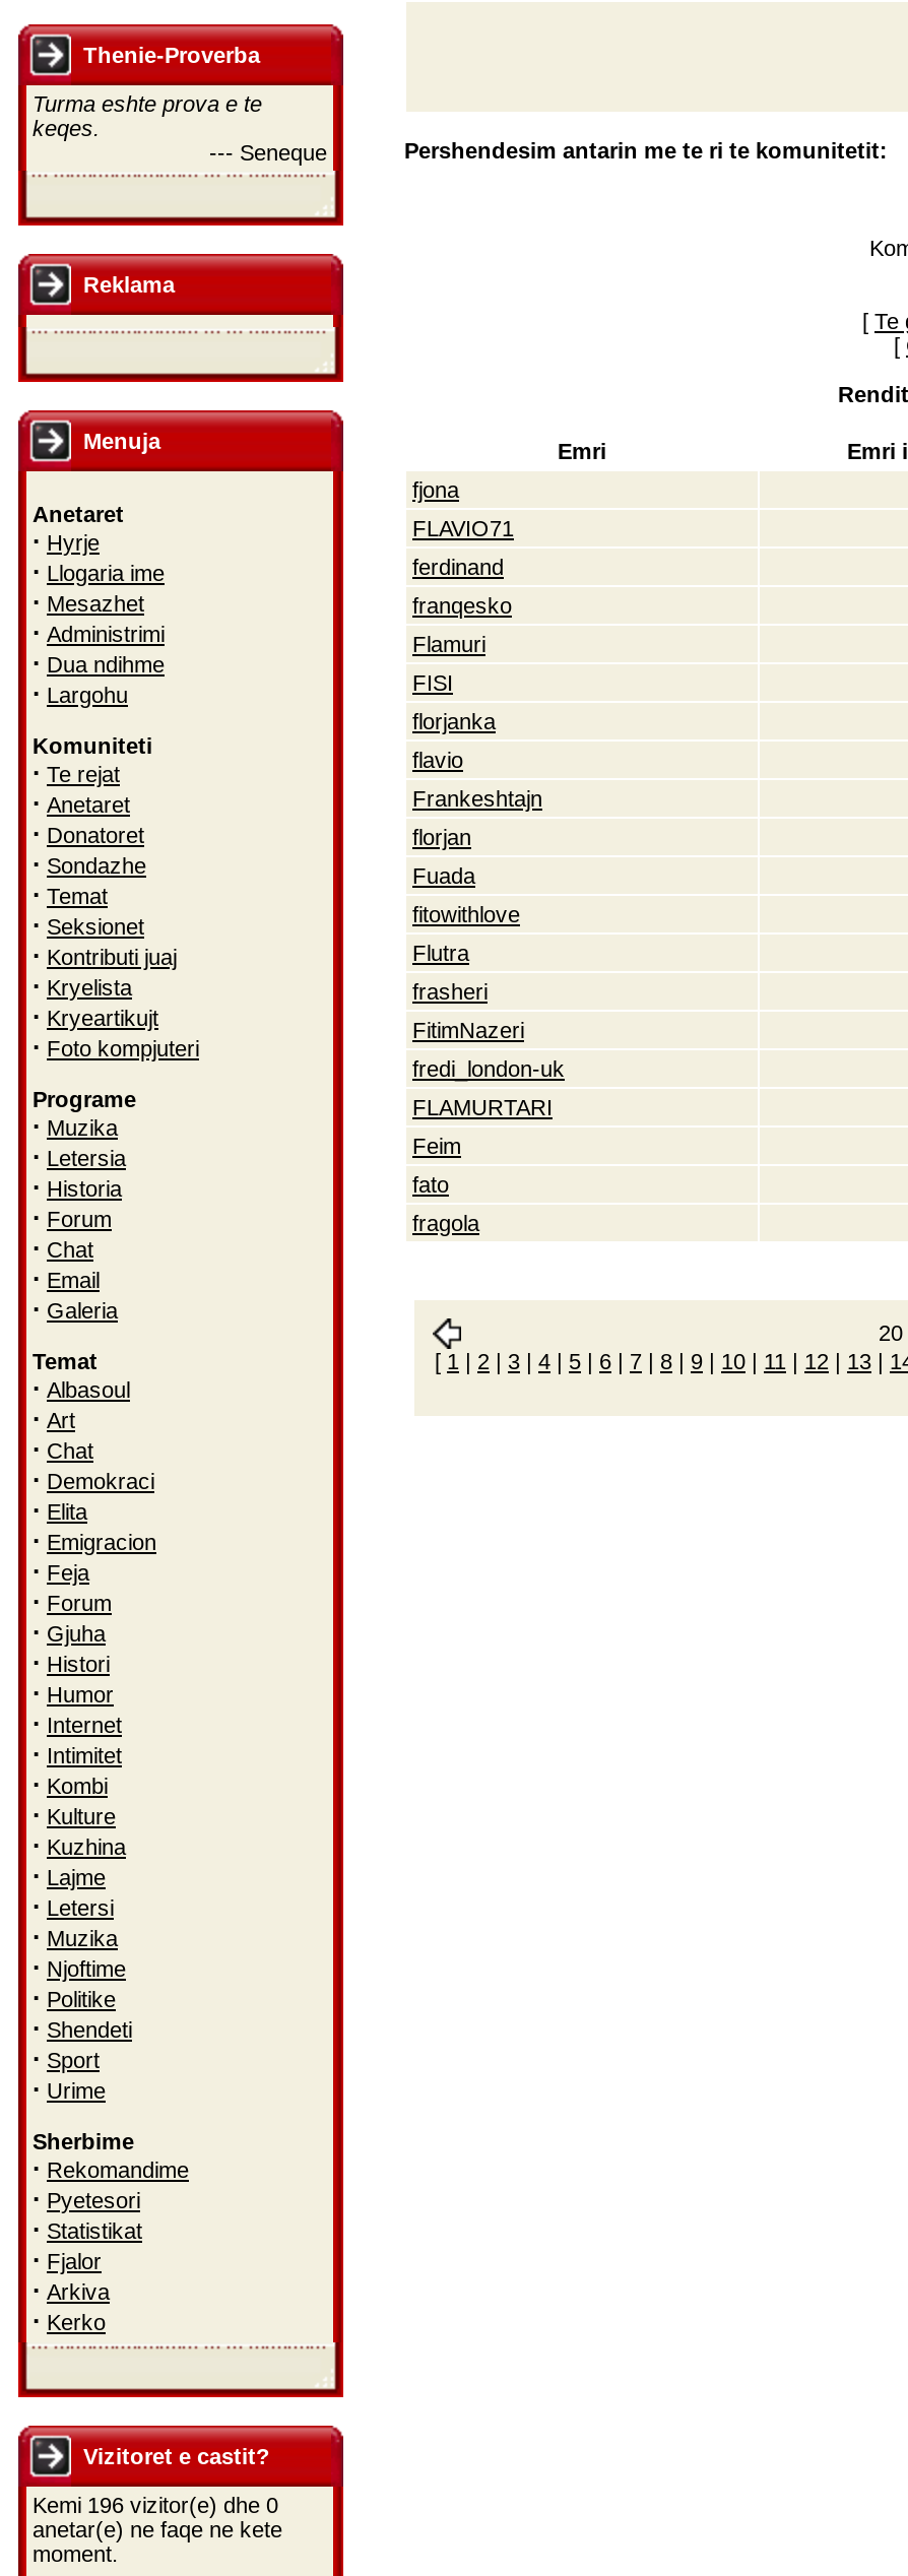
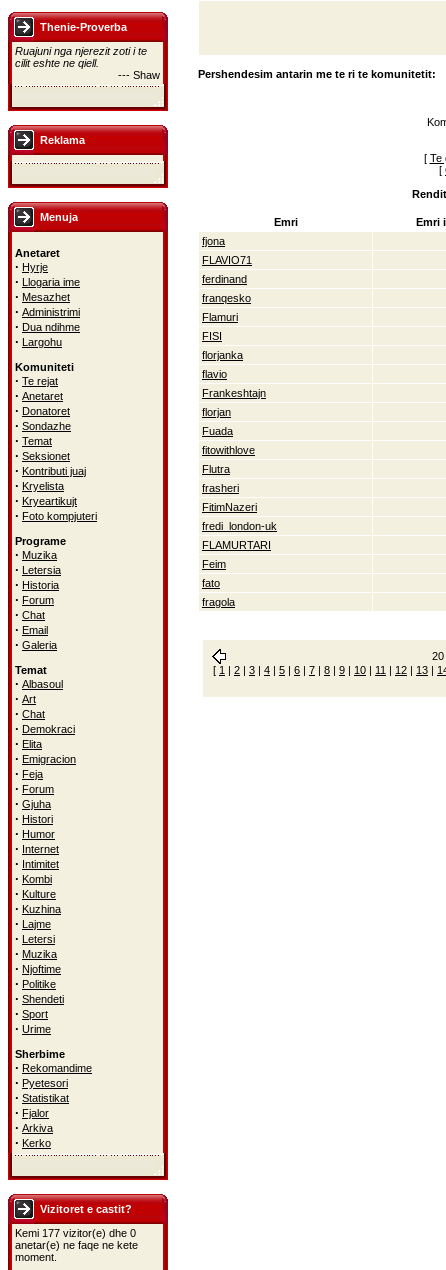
[33,91,327,165] Turma eshte prova e te | keqes. | --- Seneque -> [15,45,160,81] Ruajuni nga njerezit zoti i te | cilit eshte ne qiell. | --- Shaw
[33,2493,278,2517] Kemi 196 vizitor(e) dhe 0 -> [15,1227,136,1239] Kemi 177 vizitor(e) dhe 0

